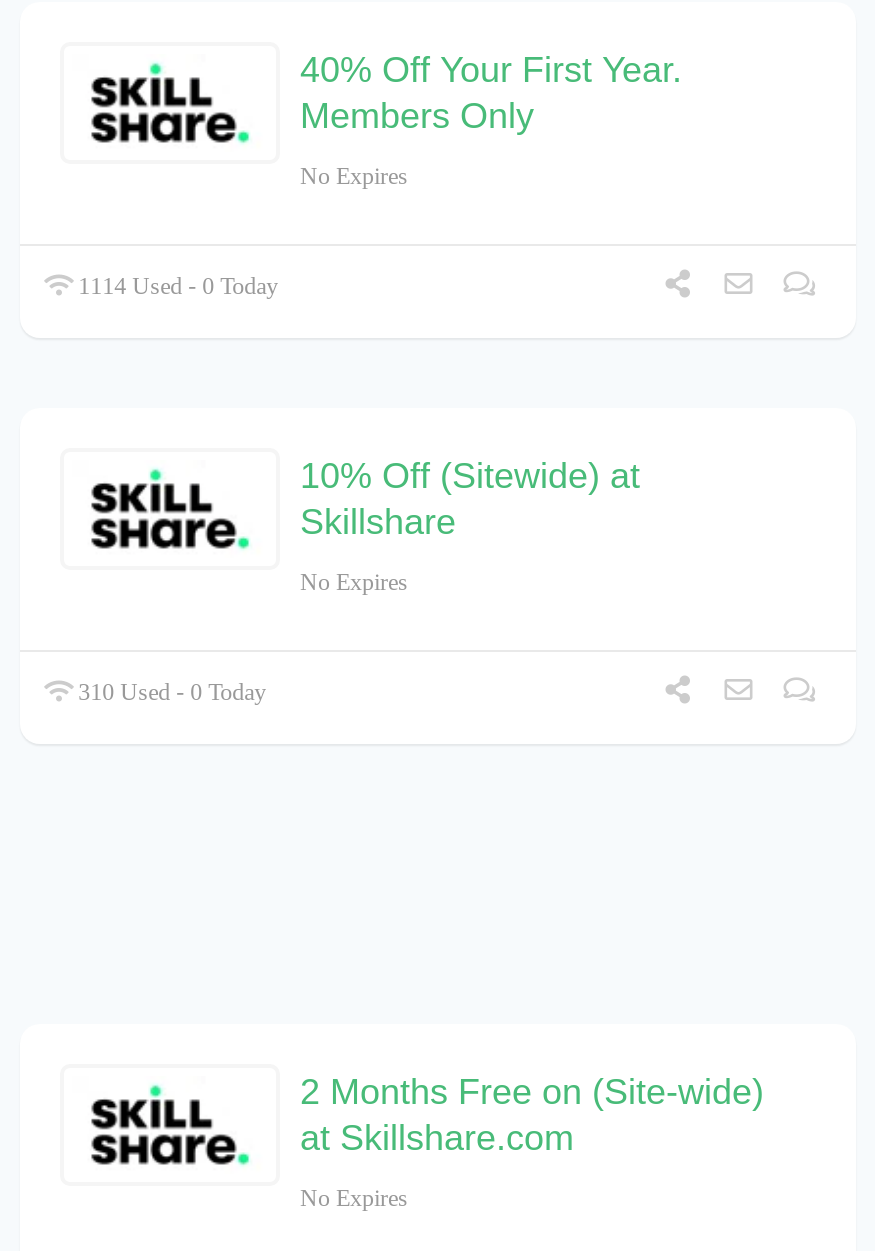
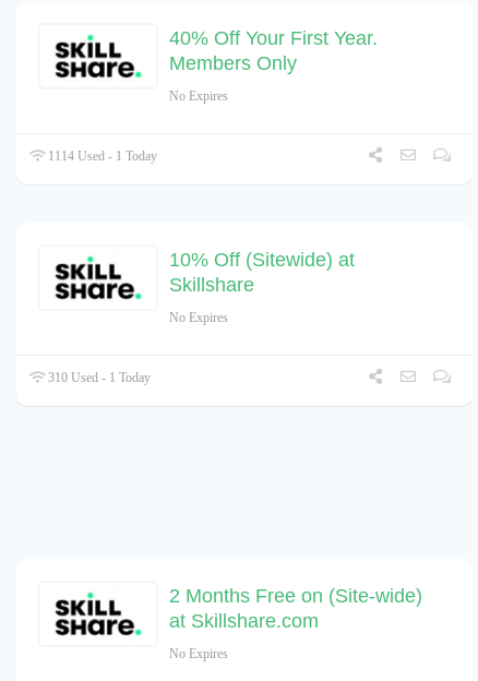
[72,272,278,300] 1114 Used - 0 Today -> [45,148,157,163] 1114 Used - 1 Today
[72,678,266,706] 310 Used - 0 Today -> [45,370,151,385] 310 Used - 1 Today

